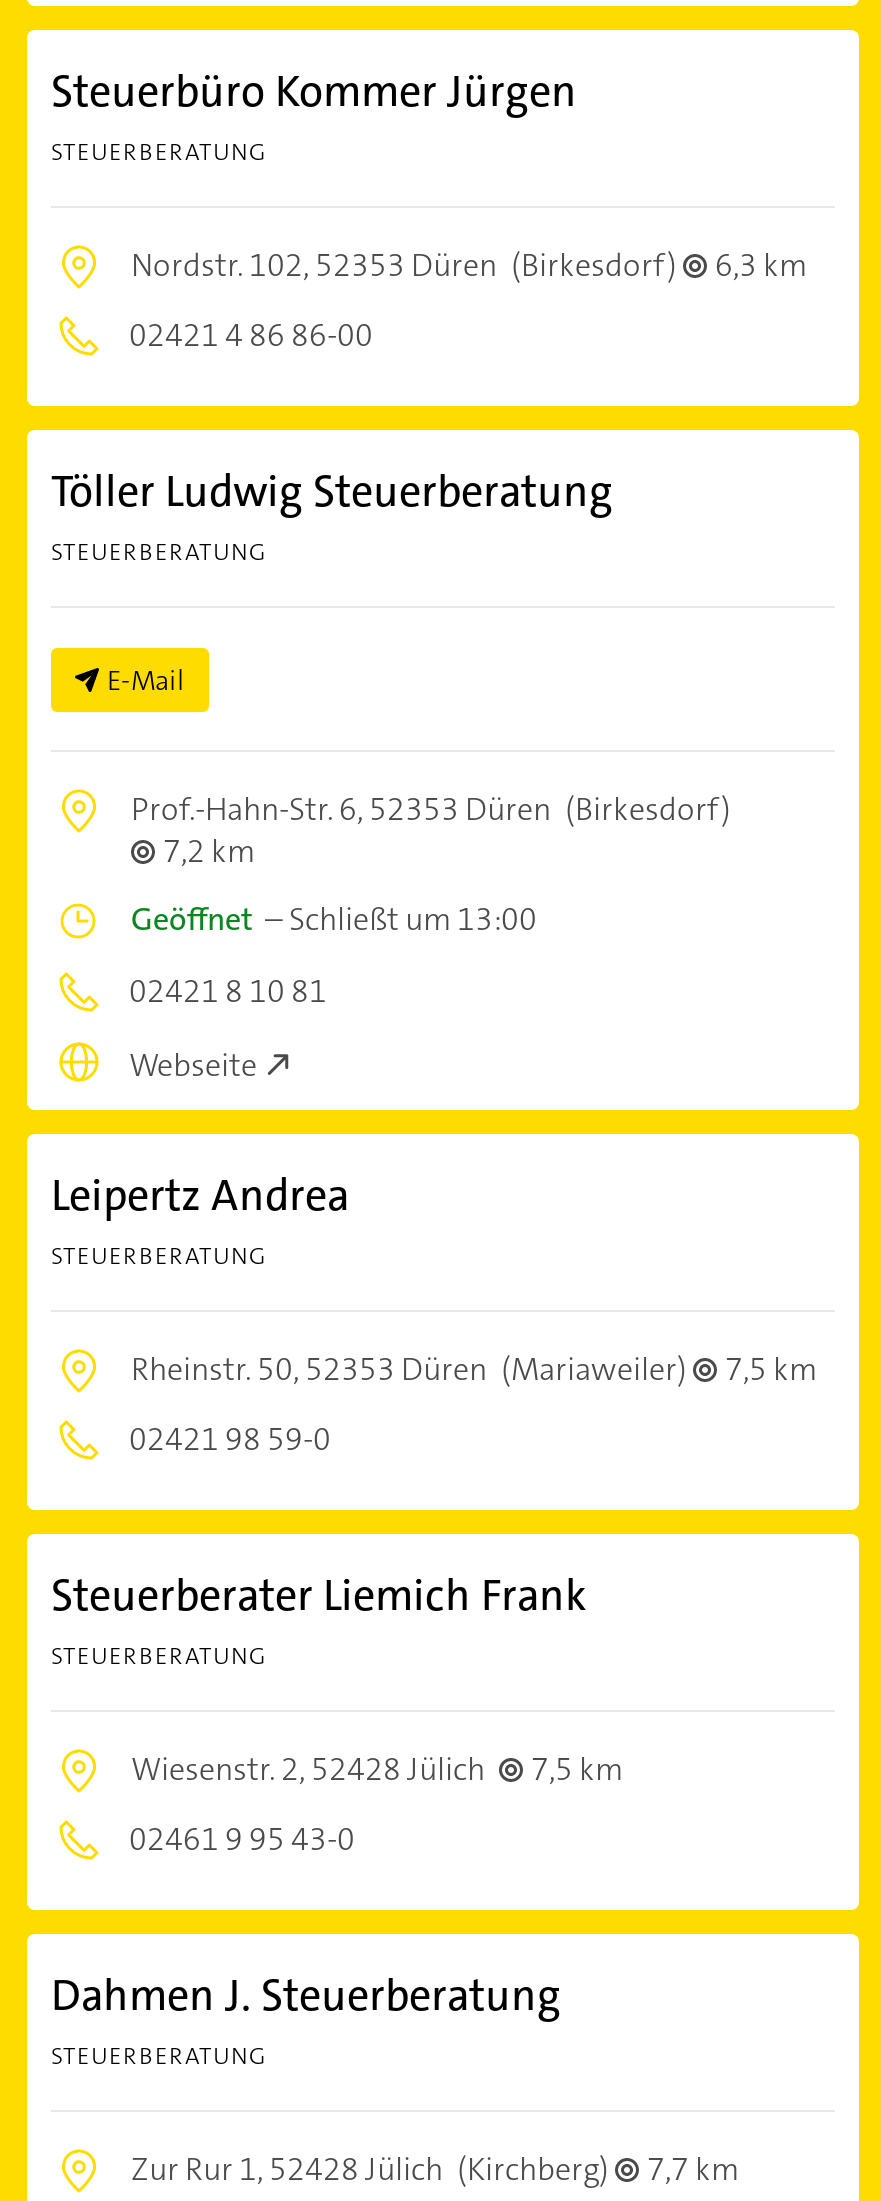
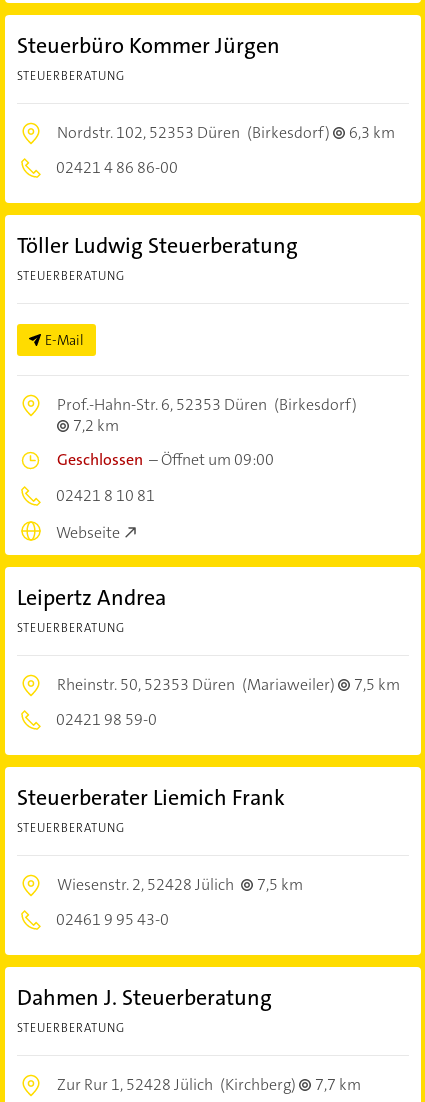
[131,898,537,940] Geöffnet – Schließt um 13:00 -> [57,449,274,470] Geschlossen – Öffnet um 09:00

